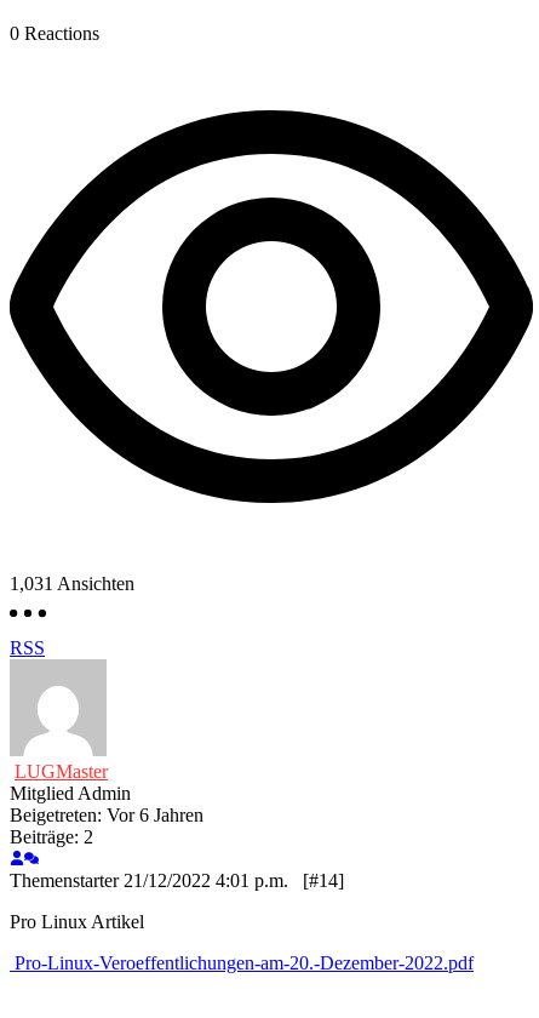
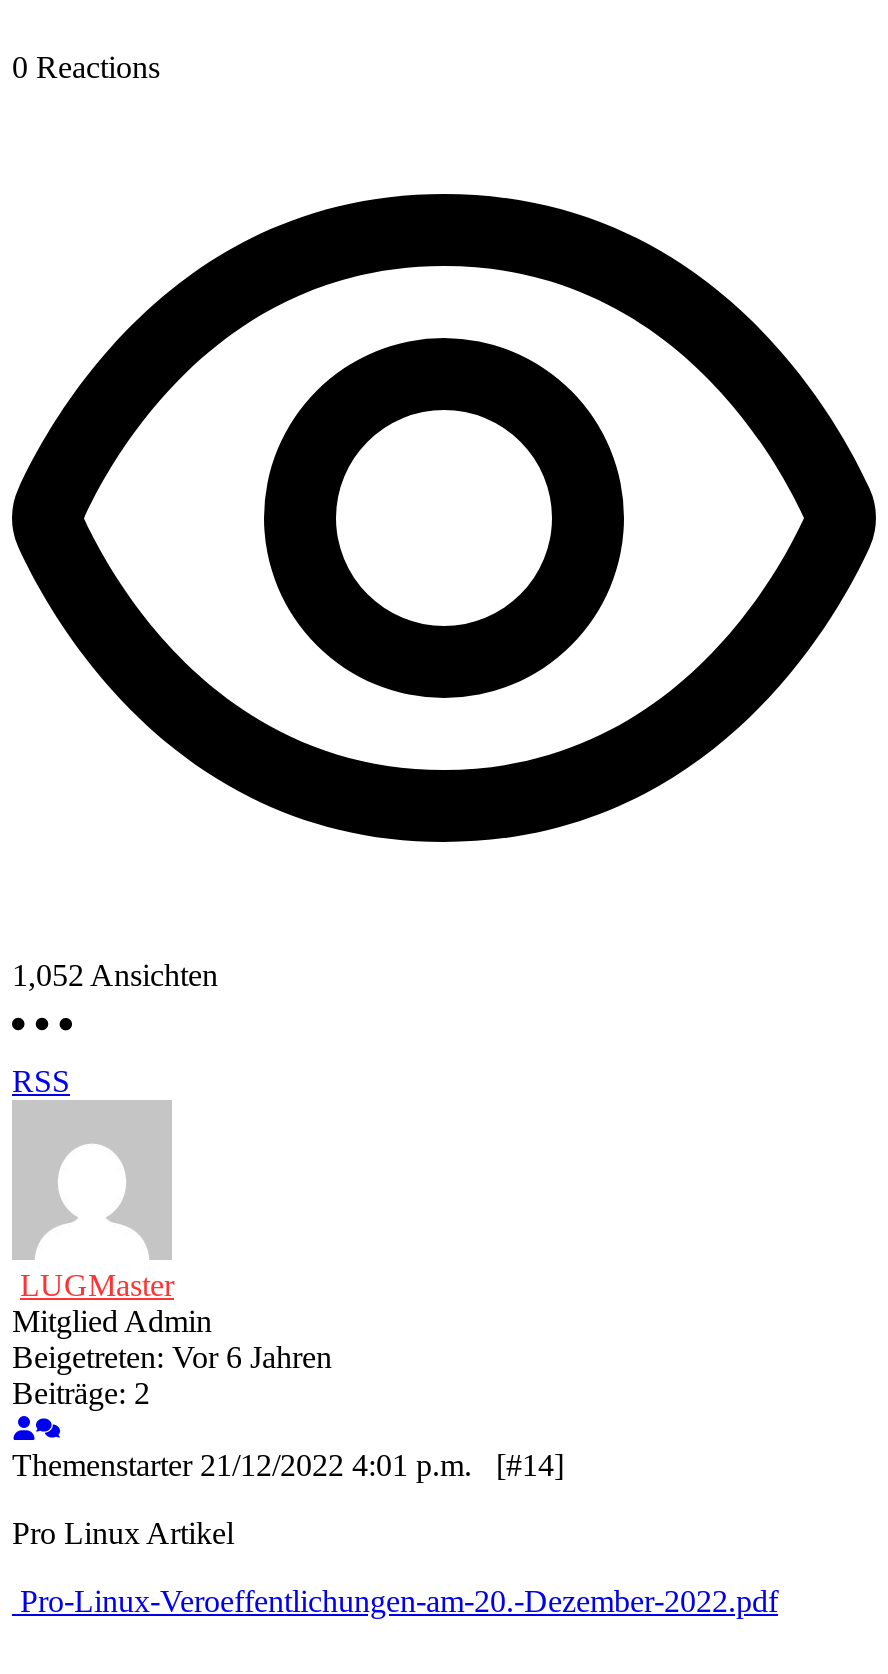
[10,573,134,594] 1,031 Ansichten -> [12,958,218,992] 1,052 Ansichten

